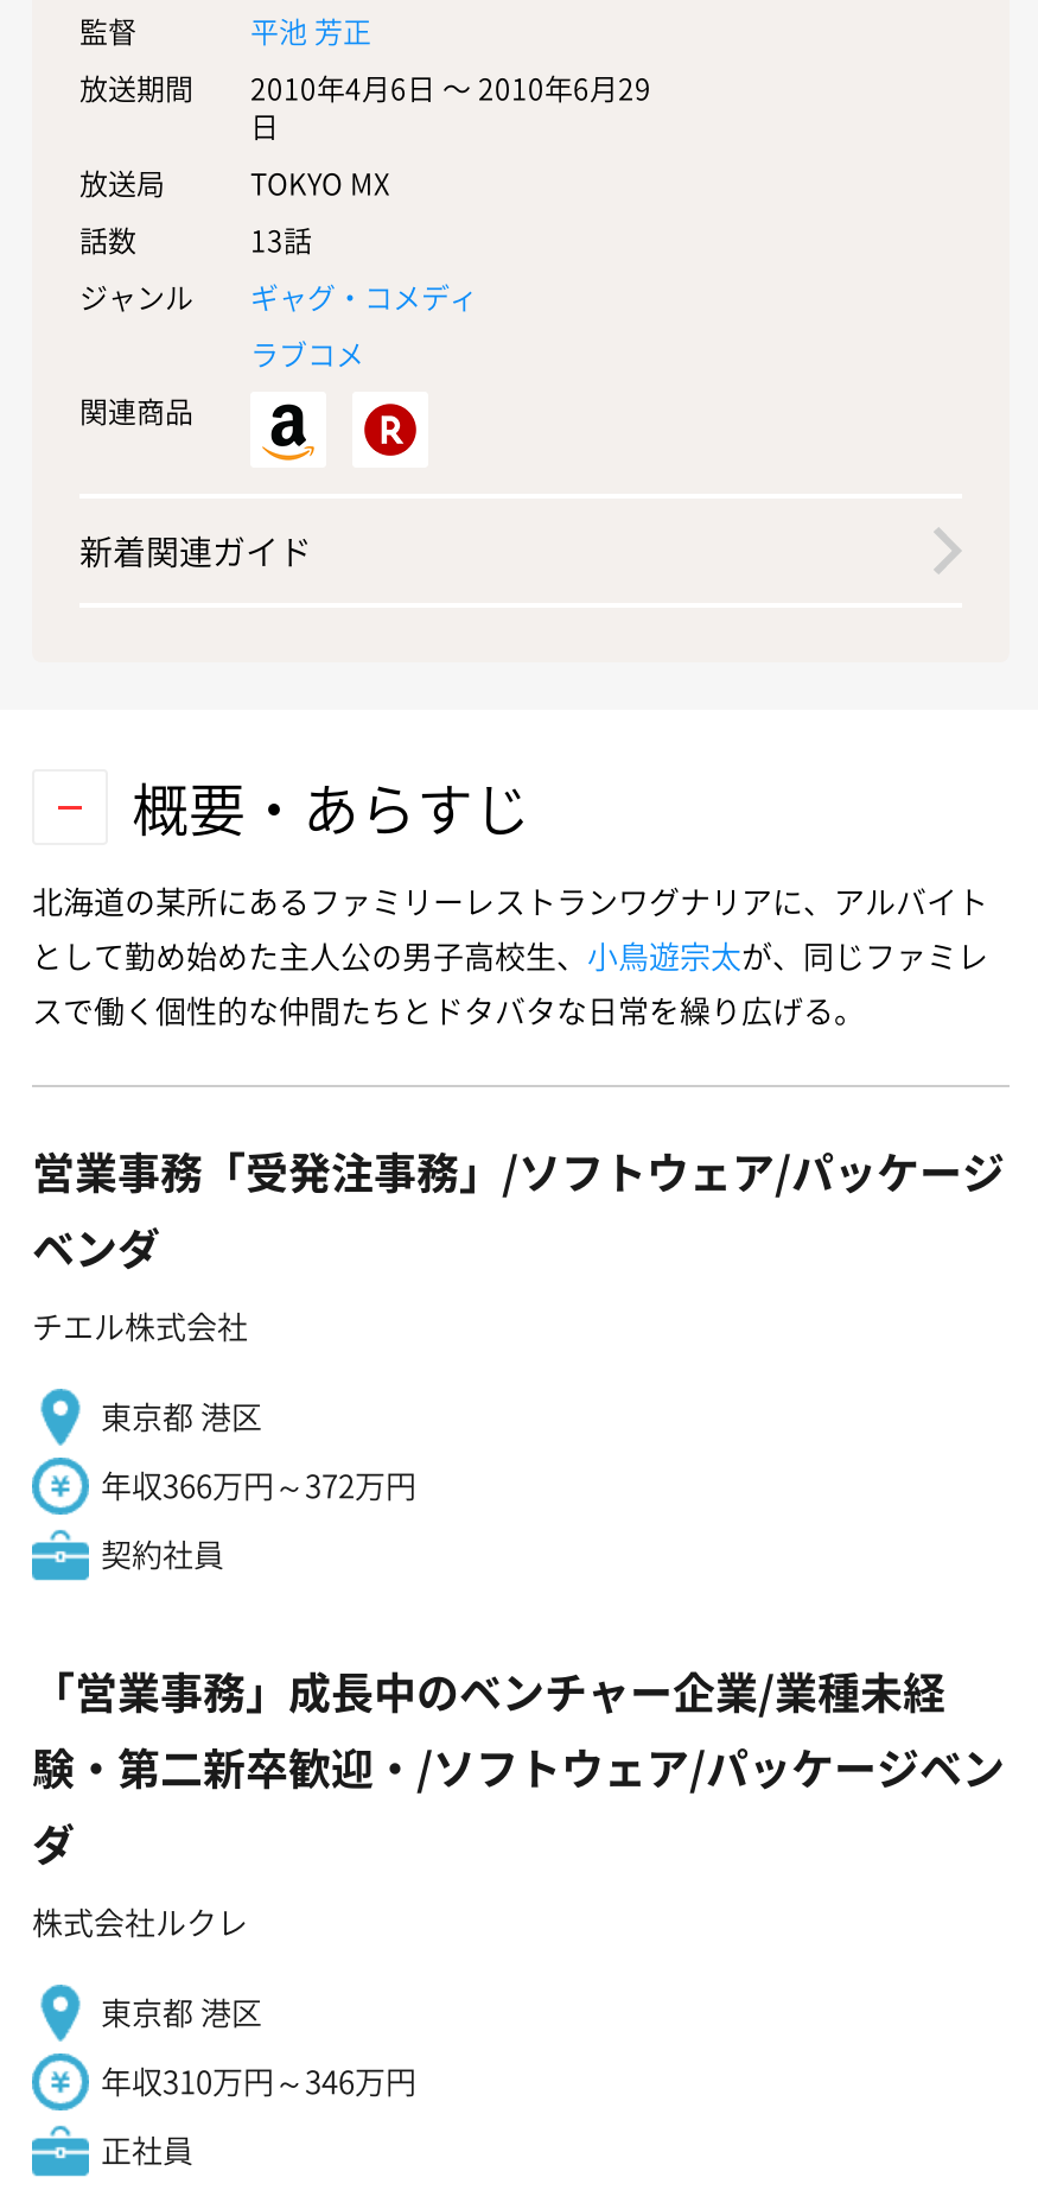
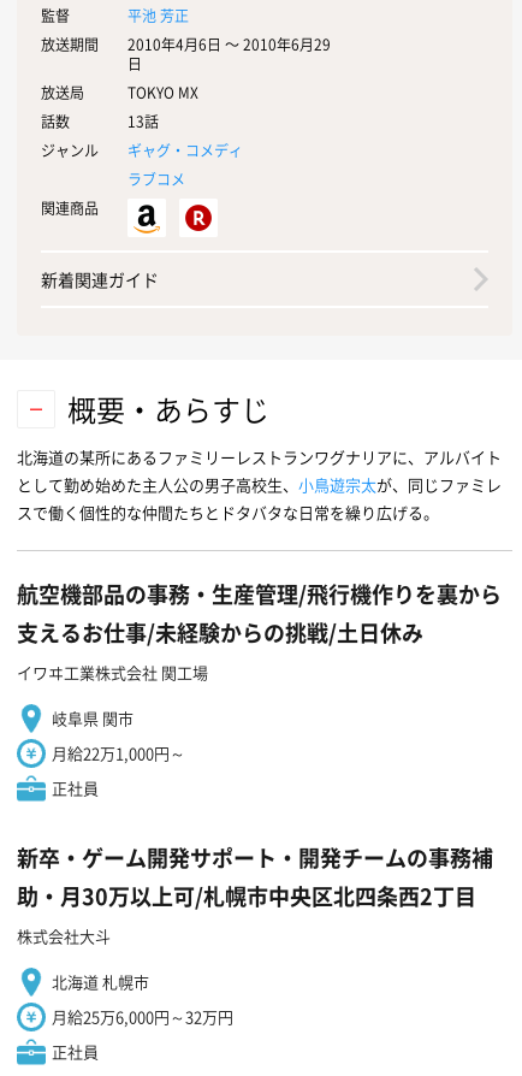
[32,1140,1005,1348] 営業事務「受発注事務」/ソフトウェア/パッケージ | ベンダ | チエル株式会社 -> [17,578,502,684] 航空機部品の事務・生産管理/飛行機作りを裏から | 支えるお仕事/未経験からの挑戦/土日休み | イワヰ工業株式会社 関工場
[101,1394,262,1439] 東京都 港区 -> [52,707,134,729] 岐阜県 関市
[101,1462,416,1507] 年収366万円～372万円 -> [52,741,185,764] 月給22万1,000円～
[101,1531,224,1576] 契約社員 -> [52,776,99,799] 正社員
[32,1659,1005,1944] 「営業事務」成長中のベンチャー企業/業種未経 | 験・第二新卒歓迎・/ソフトウェア/パッケージベン | ダ | 株式会社ルクレ -> [17,841,493,947] 新卒・ゲーム開発サポート・開発チームの事務補 | 助・月30万以上可/札幌市中央区北四条西2丁目 | 株式会社大斗
[101,1989,262,2035] 東京都 港区 -> [52,970,149,993] 北海道 札幌市
[101,2058,416,2103] 年収310万円～346万円 -> [52,1005,233,1028] 月給25万6,000円～32万円

